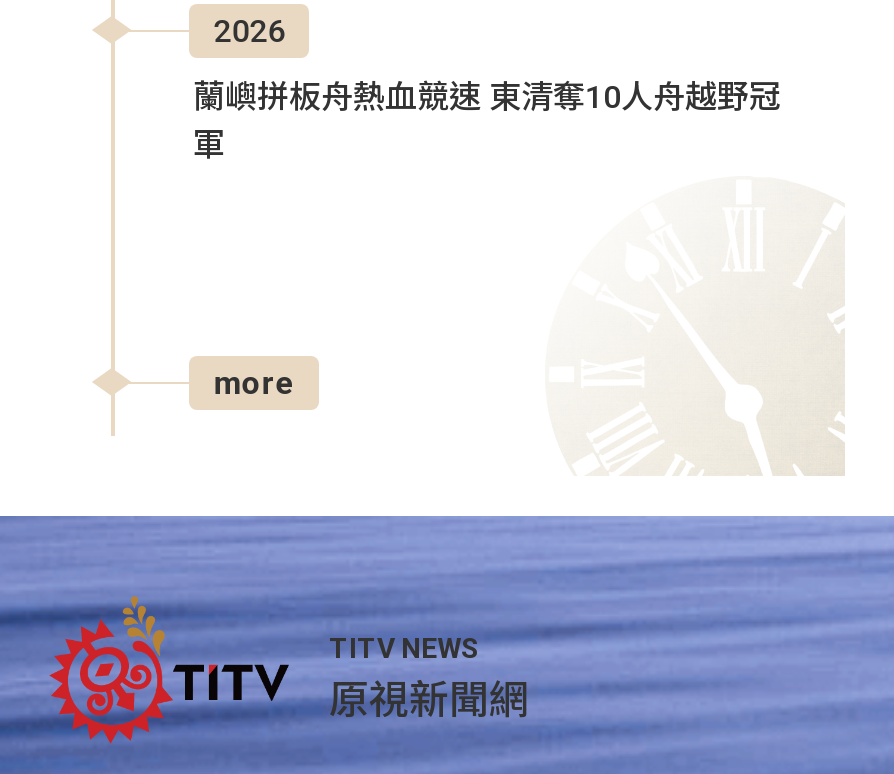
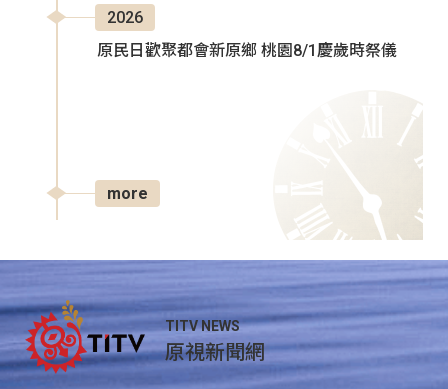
[193,78,781,164] 蘭嶼拼板舟熱血競速 東清奪10人舟越野冠 | 軍 -> [97,41,397,60] 原民日歡聚都會新原鄉 桃園8/1慶歲時祭儀

